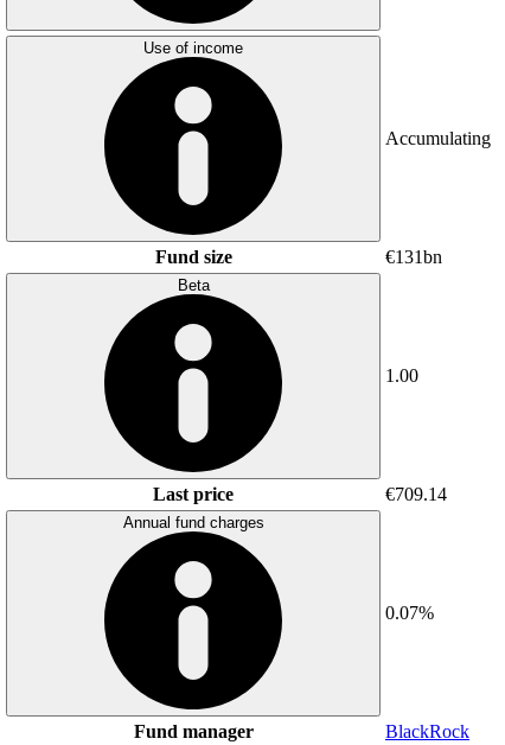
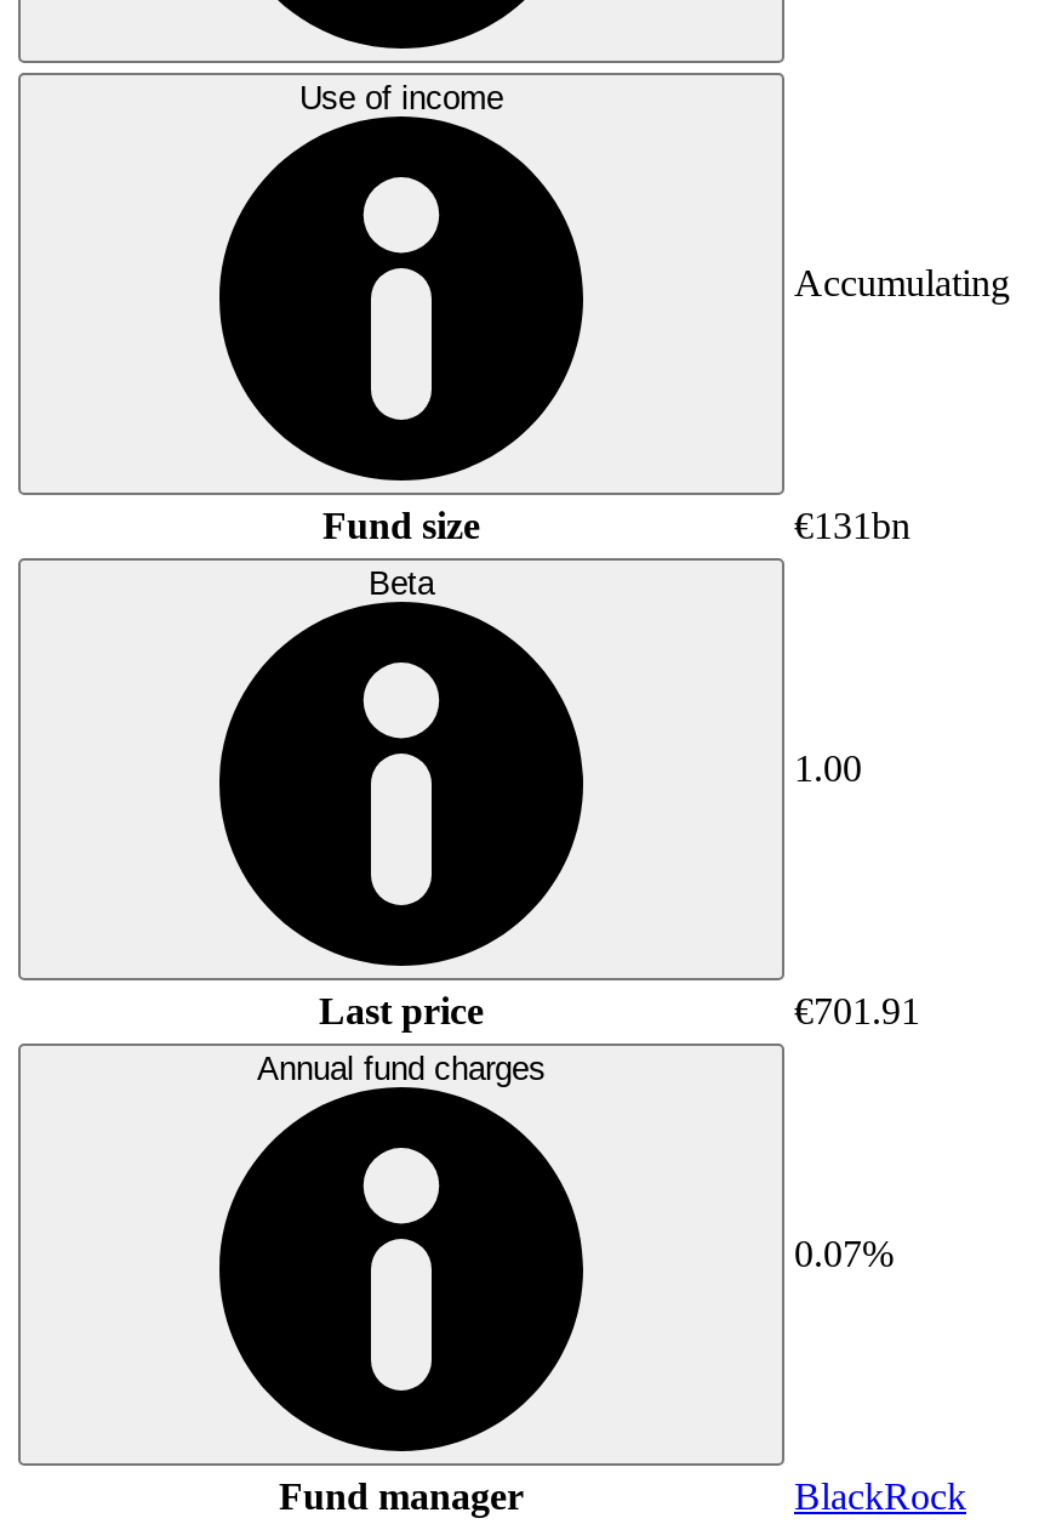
[385,484,447,504] €709.14 -> [794,989,920,1030] €701.91

